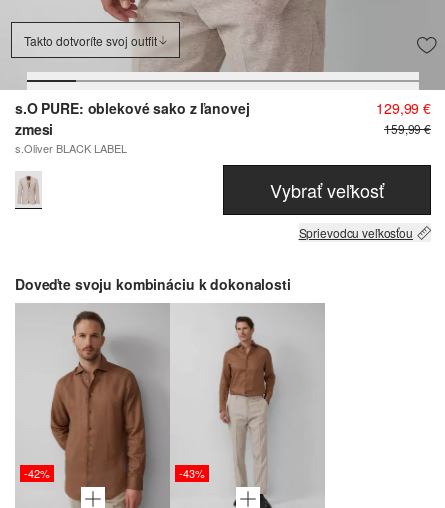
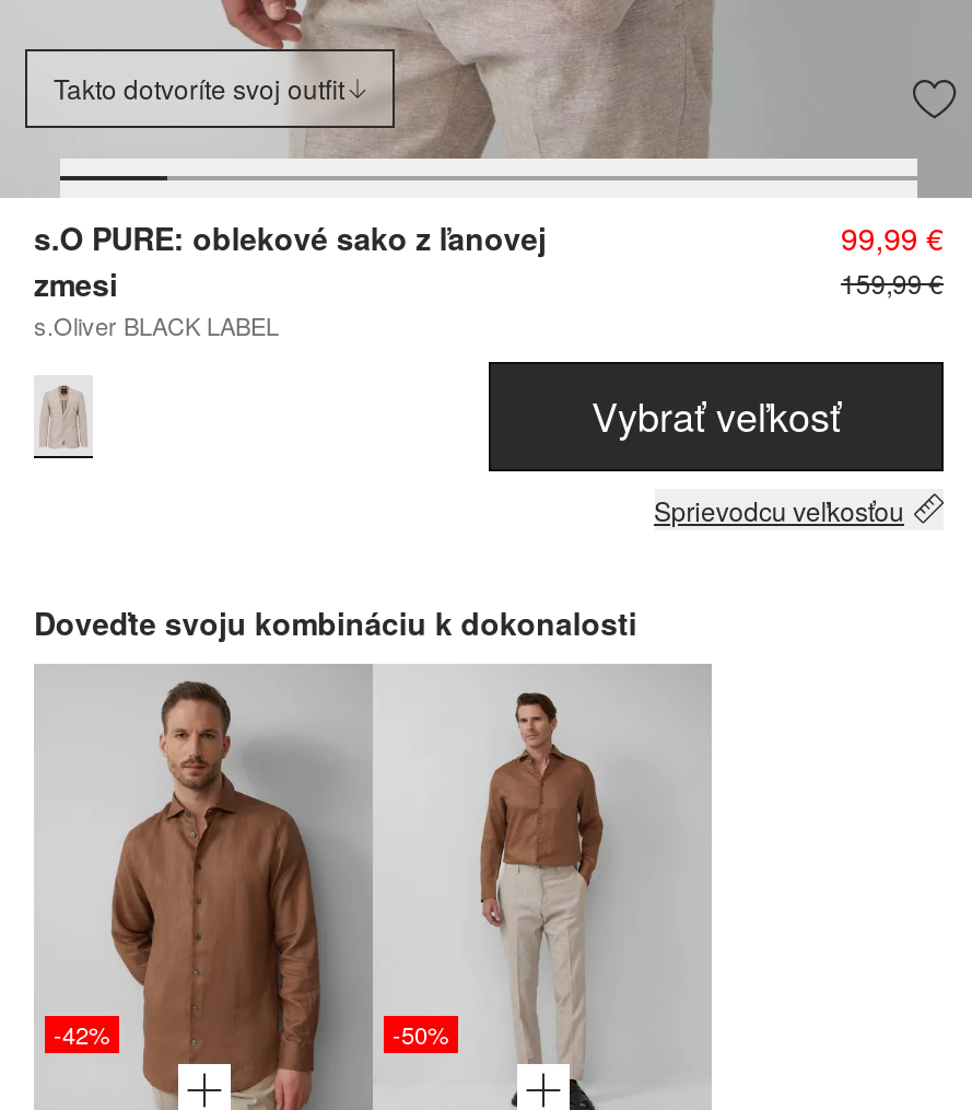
[376,98,431,118] 129,99 € -> [841,215,944,259] 99,99 €
[179,465,205,481] -43% -> [393,1016,449,1051] -50%

